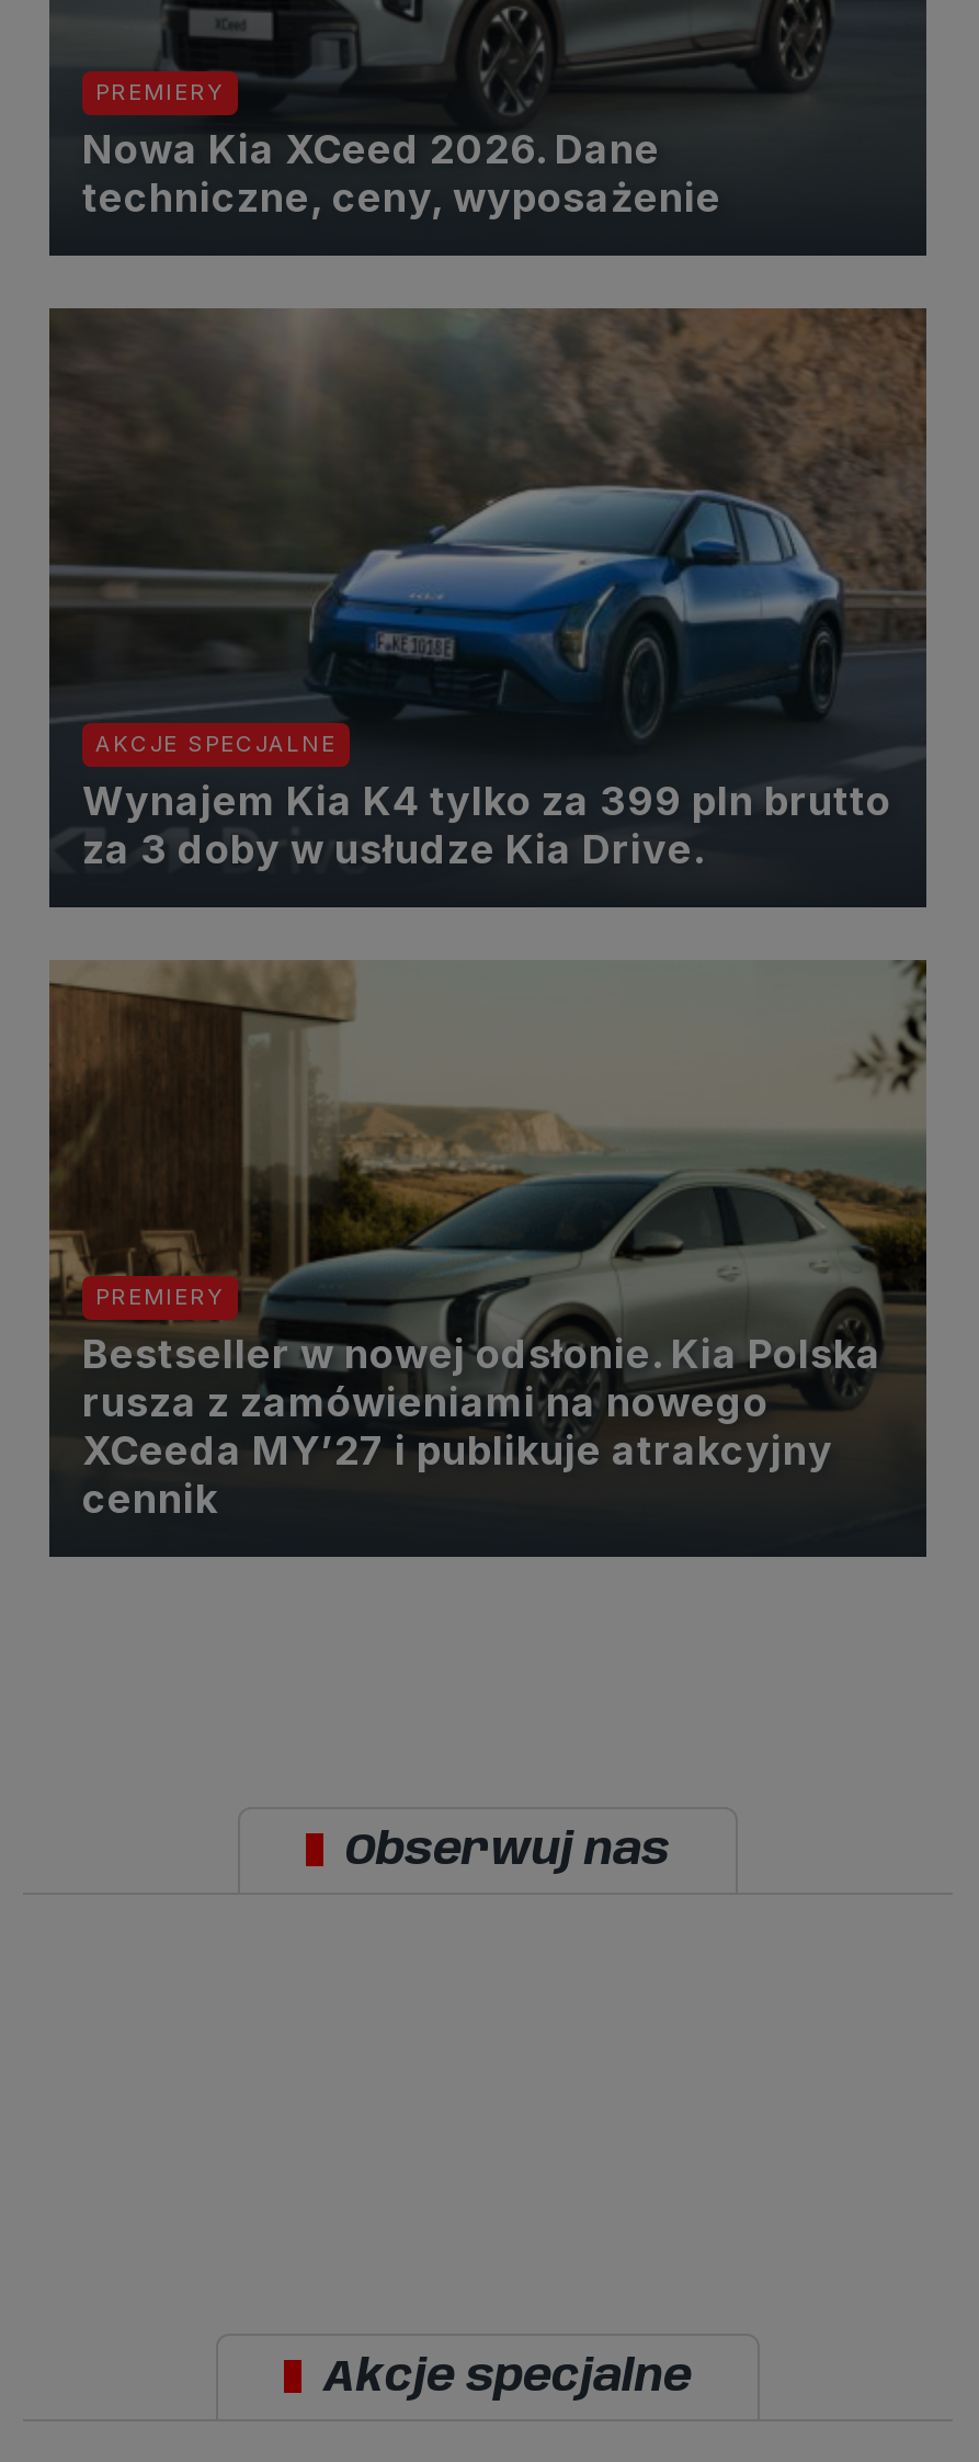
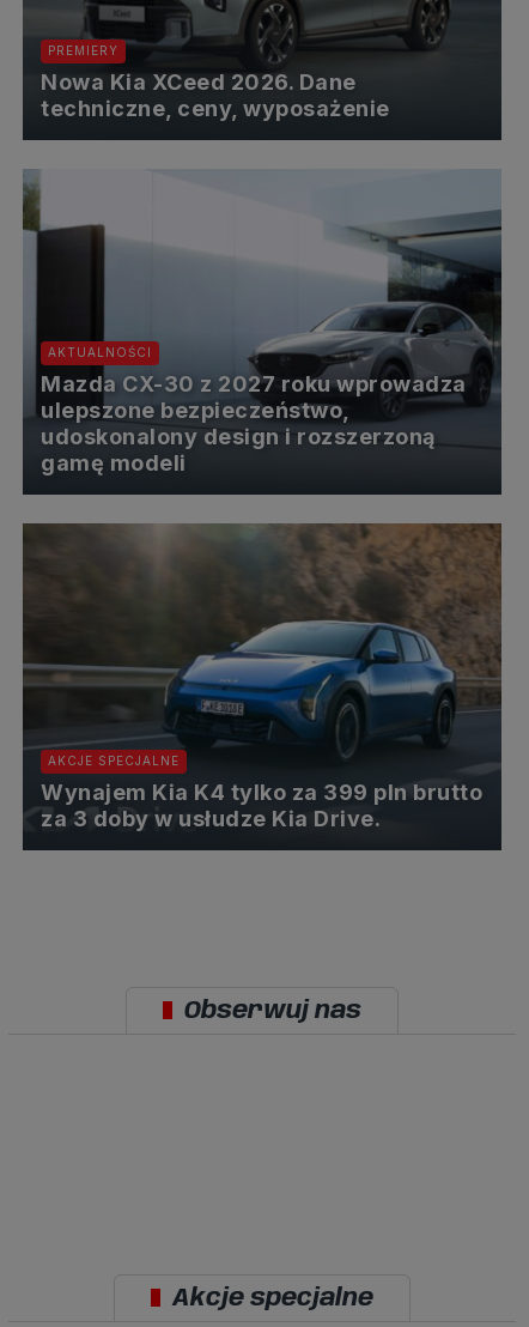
none -> [23,168,501,476] [image] | AKTUALNOŚCI | Mazda CX-30 z 2027 roku wprowadza | ulepszone bezpieczeństwo, | udoskonalony design i rozszerzoną | gamę modeli
moved [49,305,929,871] -> [23,521,503,831]: [image] | AKCJE SPECJALNE | Wynajem Kia K4 tylko za 399 pln brutto | za 3 doby w usłudze Kia Drive.
[47,959,926,1522] [image] | PREMIERY | Bestseller w nowej odsłonie. Kia Polska | rusza z zamówieniami na nowego | XCeeda MY’27 i publikuje atrakcyjny | cennik -> none

